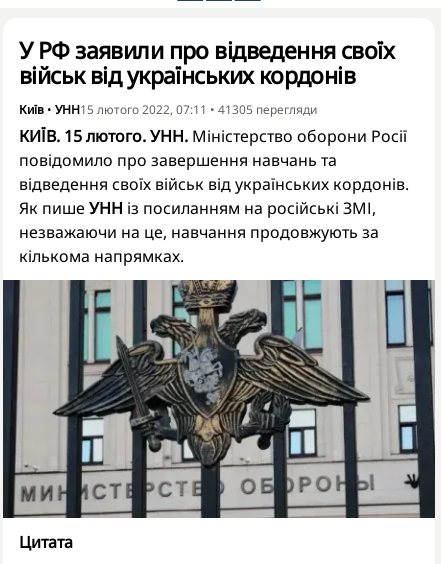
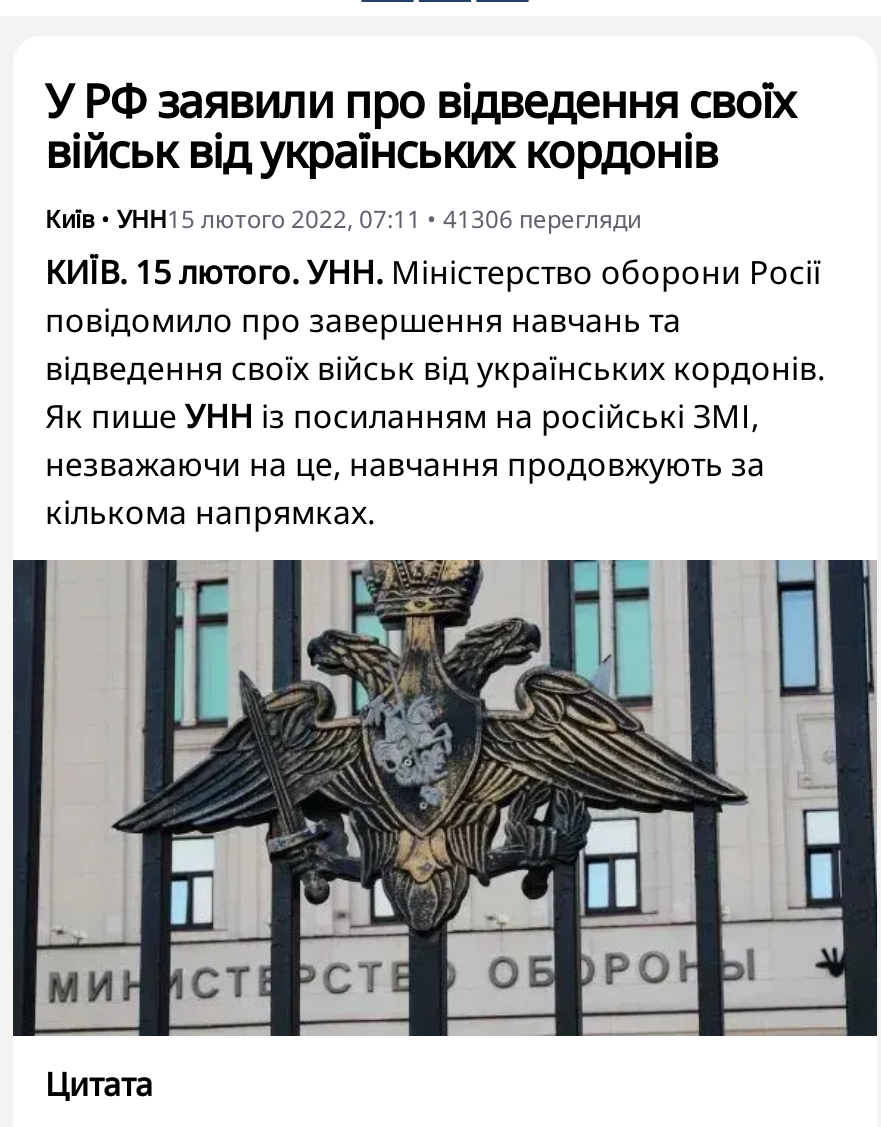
[19,101,317,118] Київ • УНН 15 лютого 2022, 07:11 • 41305 перегляди -> [45,202,641,236] Київ • УНН 15 лютого 2022, 07:11 • 41306 перегляди

